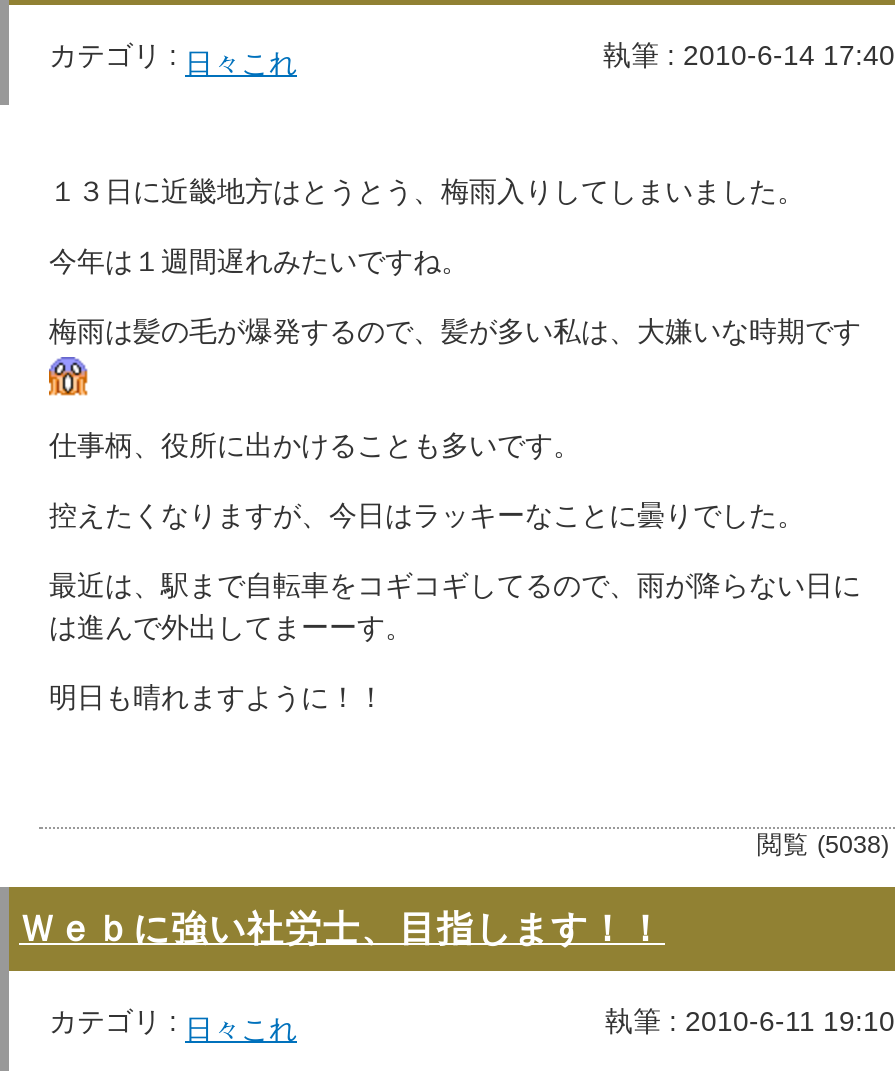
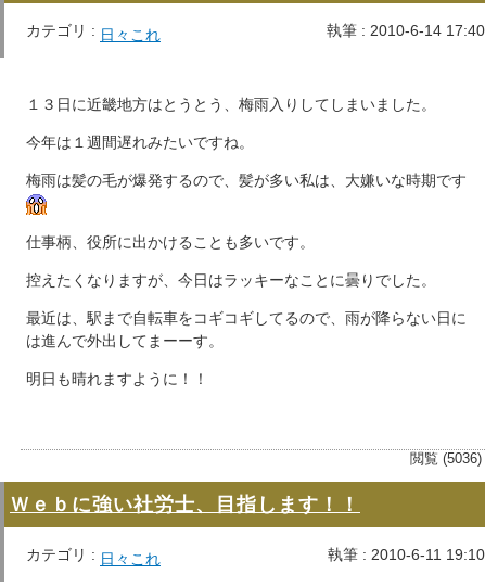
[757,831,889,859] 閲覧 (5038) -> [410,451,482,467] 閲覧 (5036)

